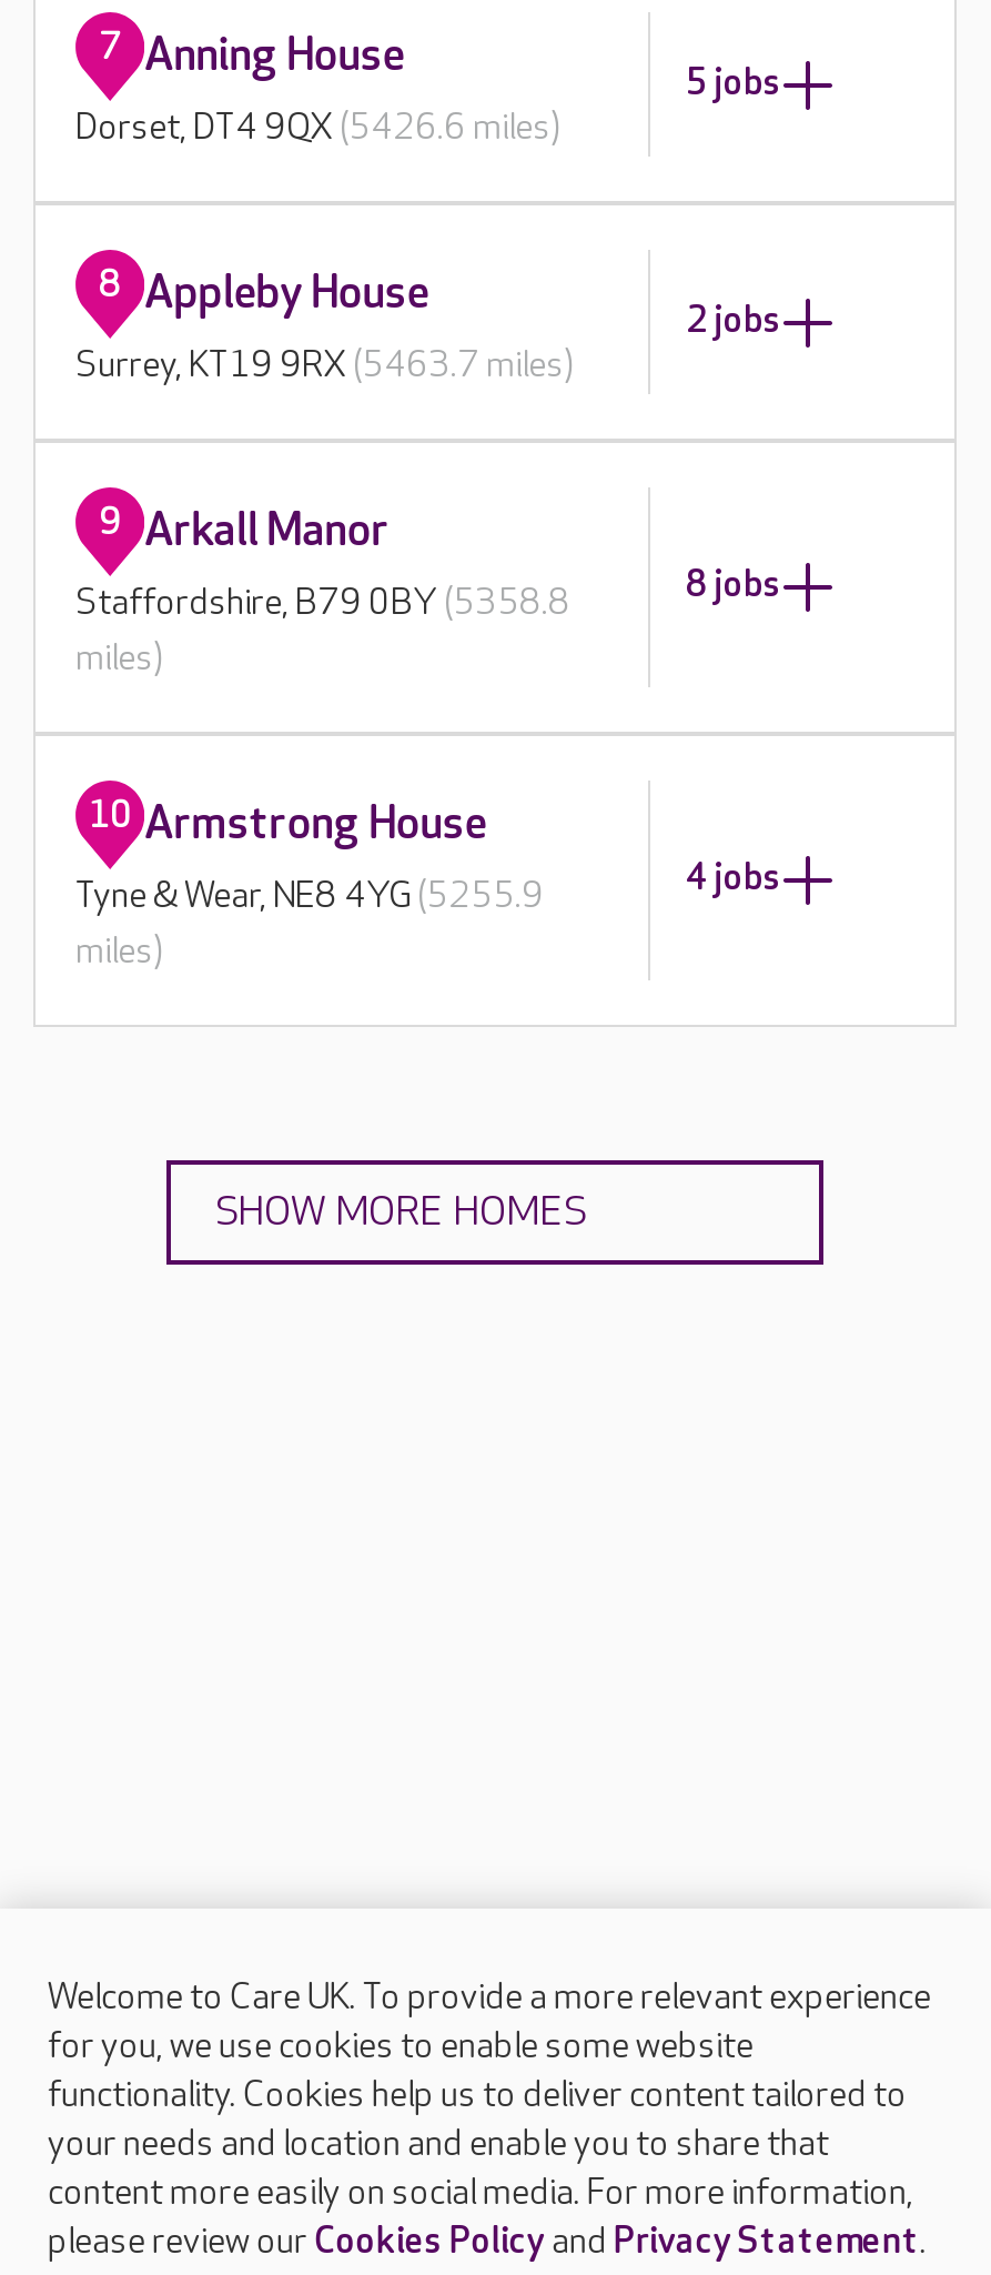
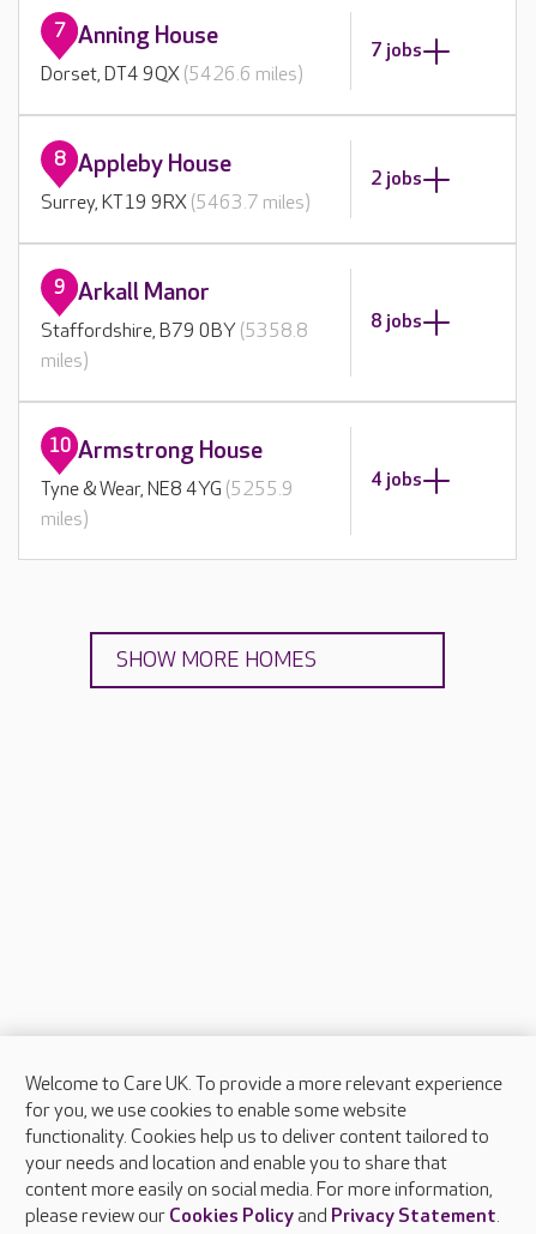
[686,62,781,104] 5 jobs -> [371,39,422,62] 7 jobs

